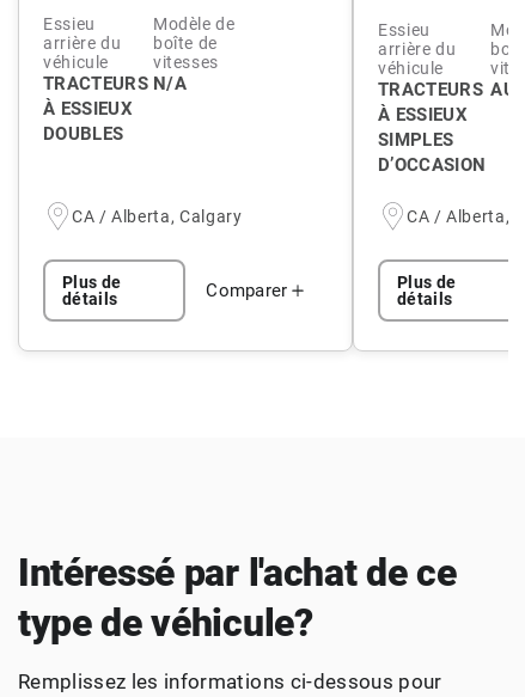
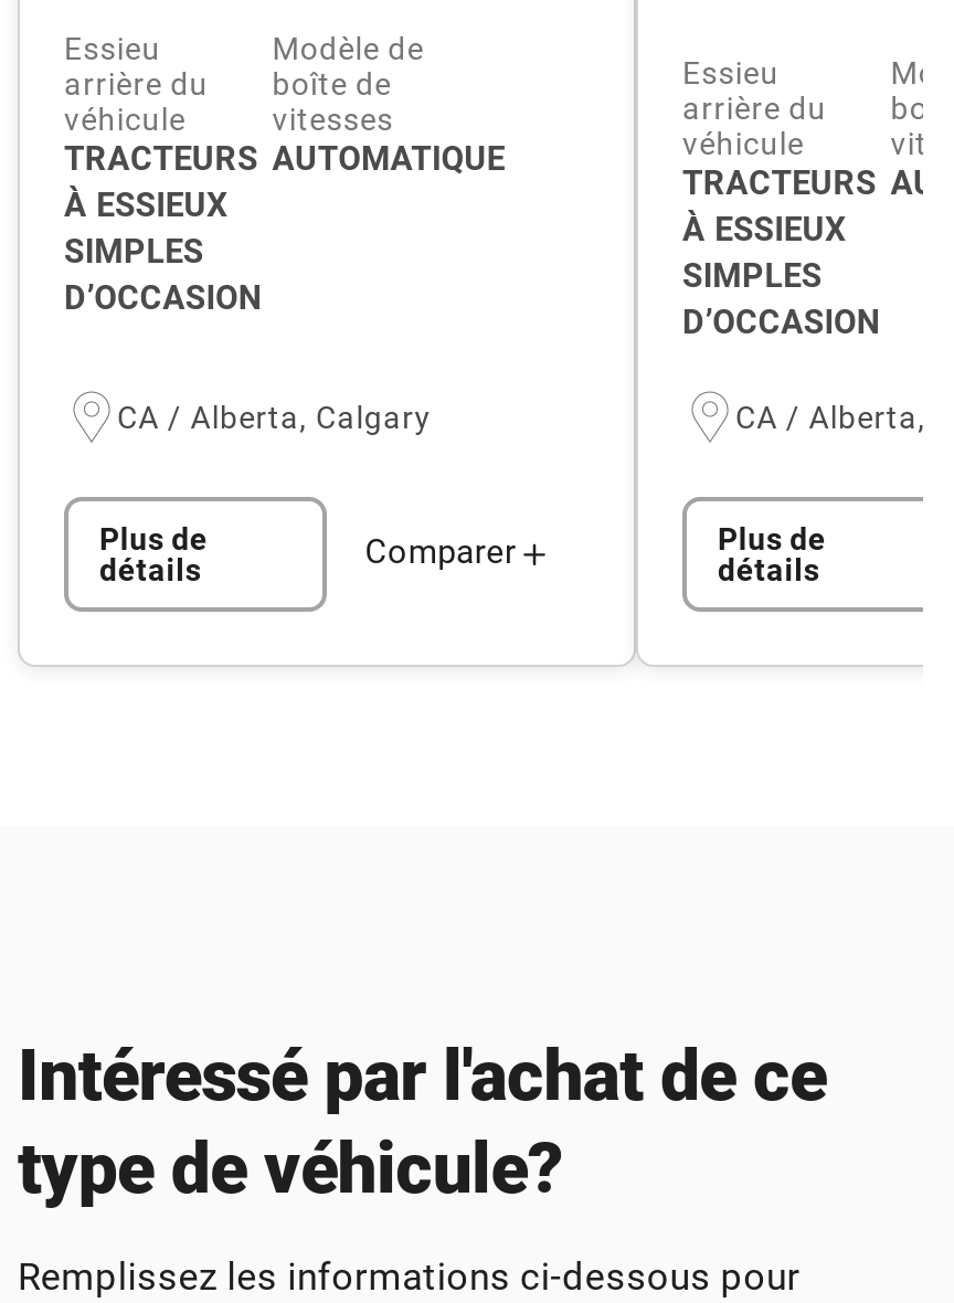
[153,73,186,95] N/A -> [272,140,505,179] AUTOMATIQUE
[43,123,123,145] DOUBLES -> [64,232,263,318] SIMPLES | D’OCCASION

